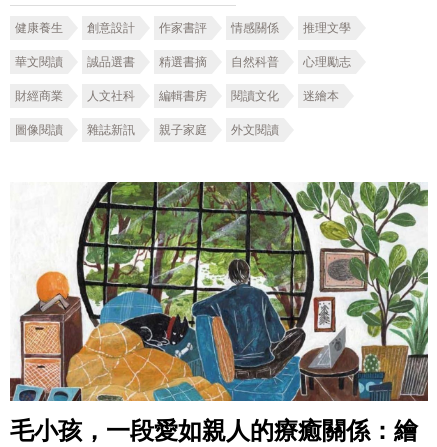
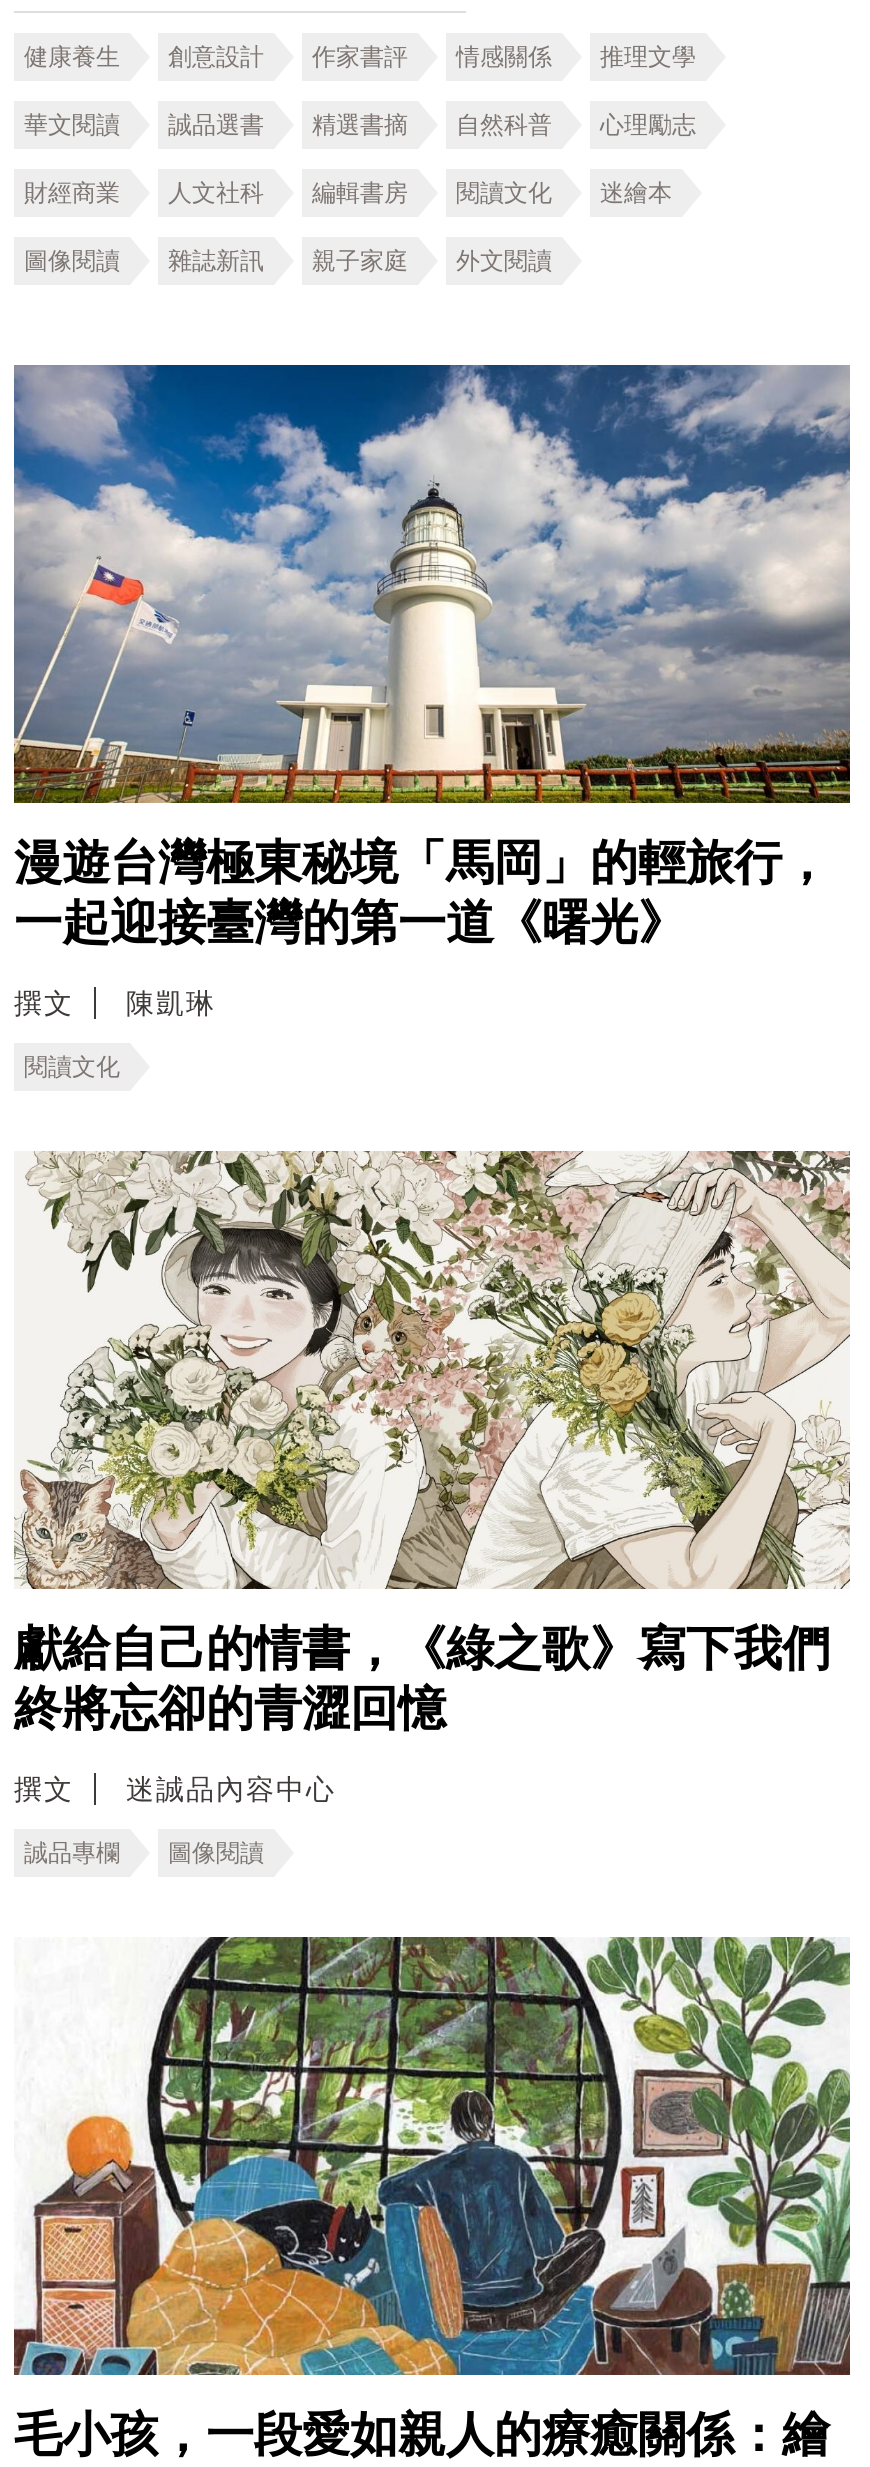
none -> [12,363,852,1080] [image] | 漫遊台灣極東秘境「馬岡」的輕旅行， | 一起迎接臺灣的第一道《曙光》 | 撰文 | 陳凱琳 | 閱讀文化
none -> [12,1149,852,1866] [image] | 獻給自己的情書，《綠之歌》寫下我們 | 終將忘卻的青澀回憶 | 撰文 | 迷誠品內容中心 | 誠品專欄 | 圖像閱讀

